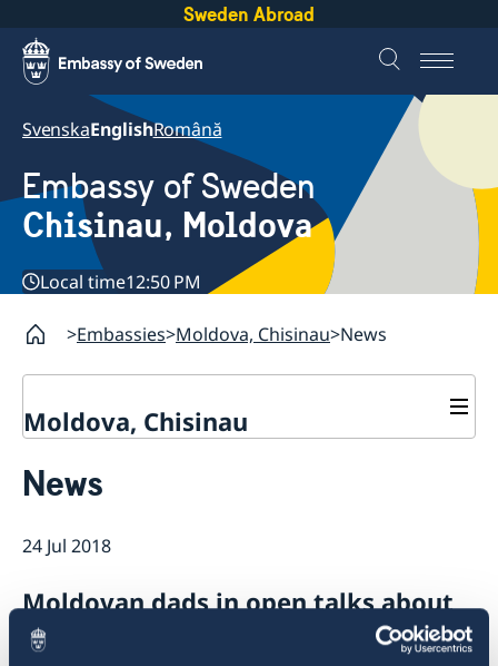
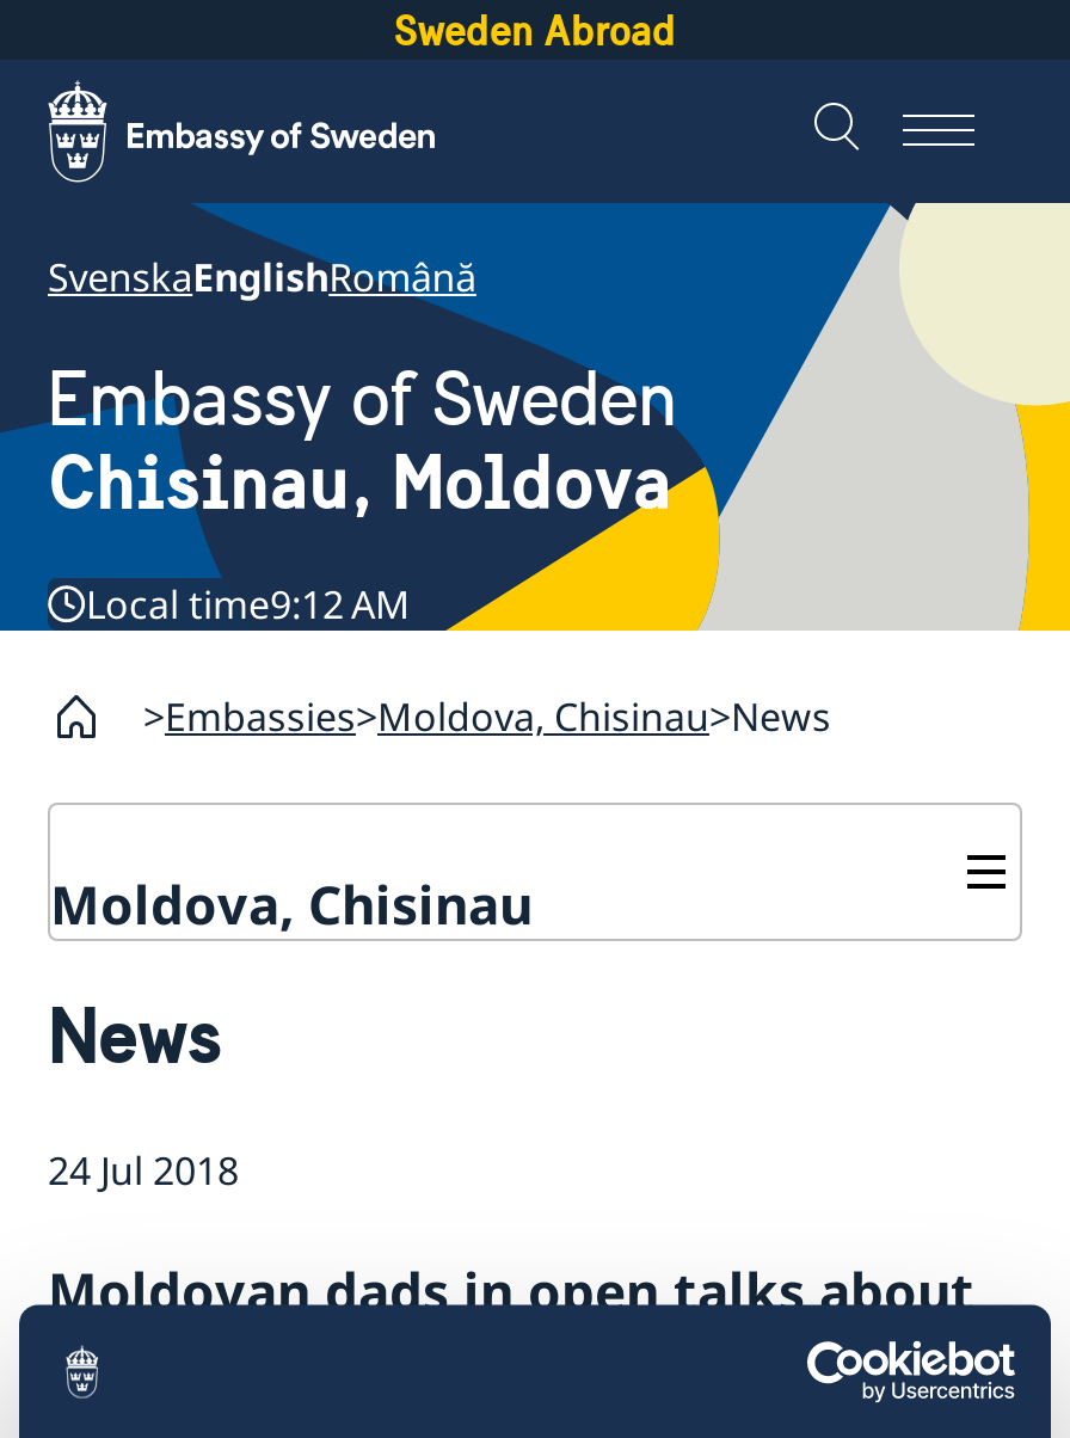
[40,270,201,295] Local time12:50 PM -> [86,579,411,632] Local time9:12 AM

